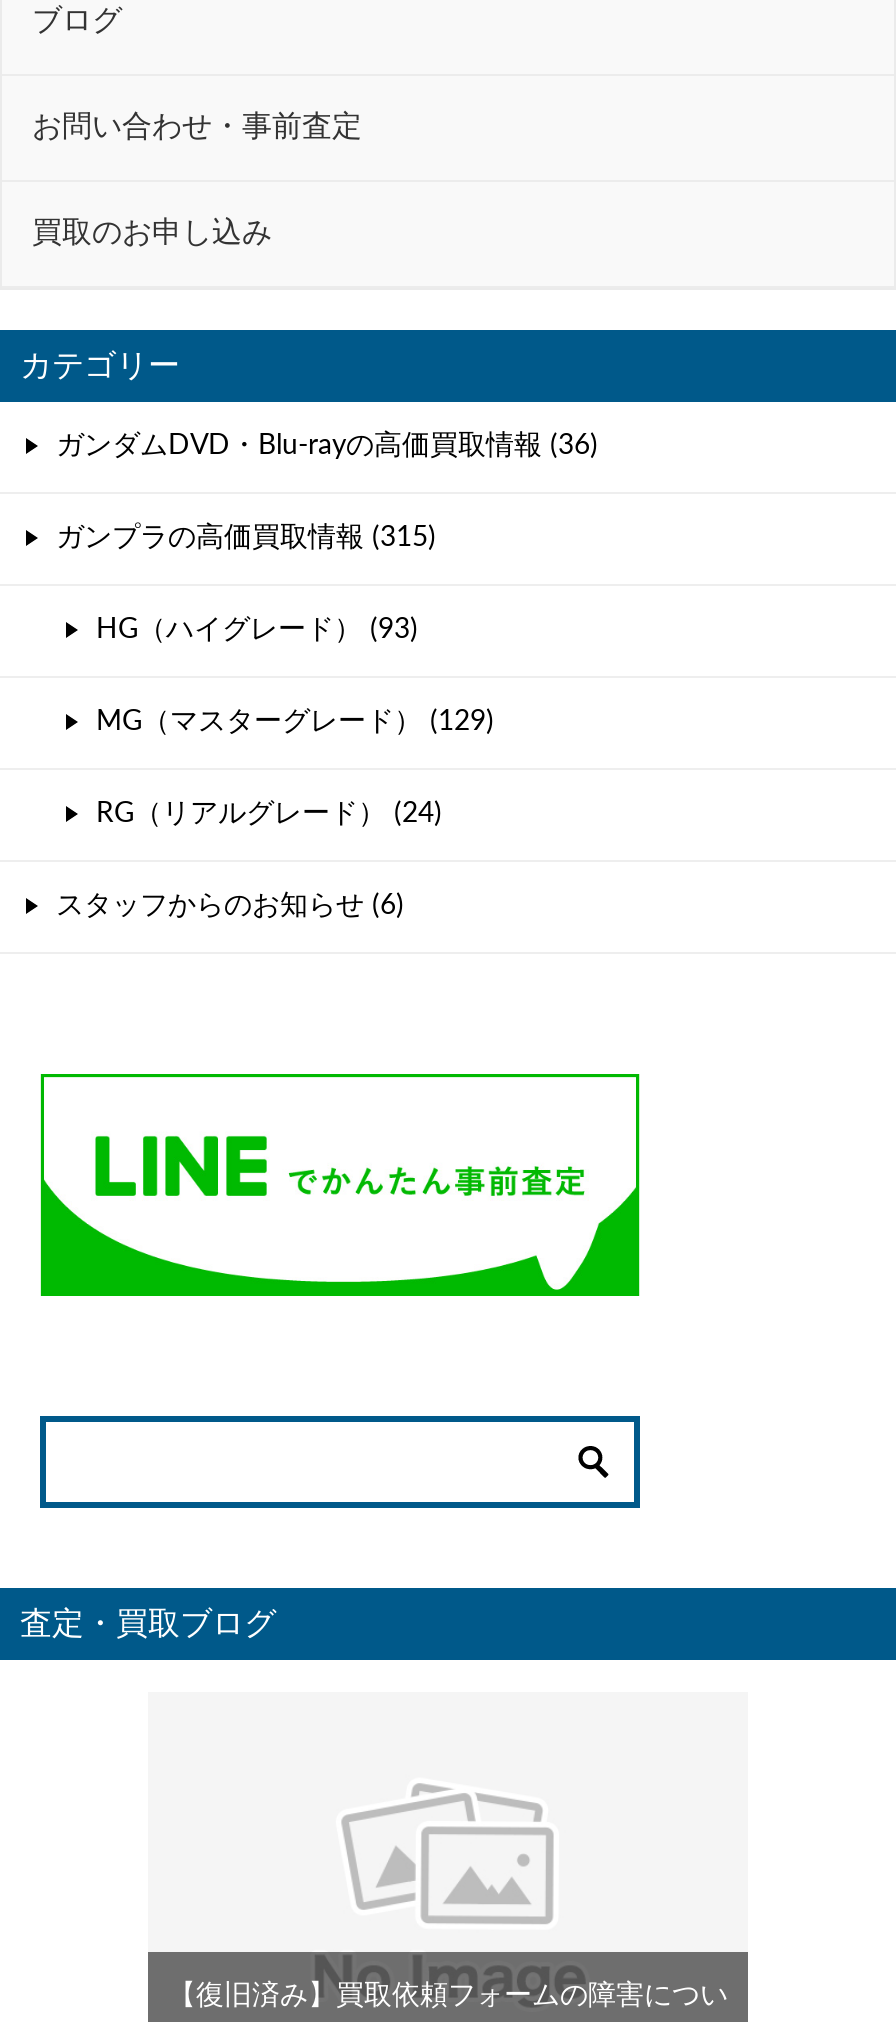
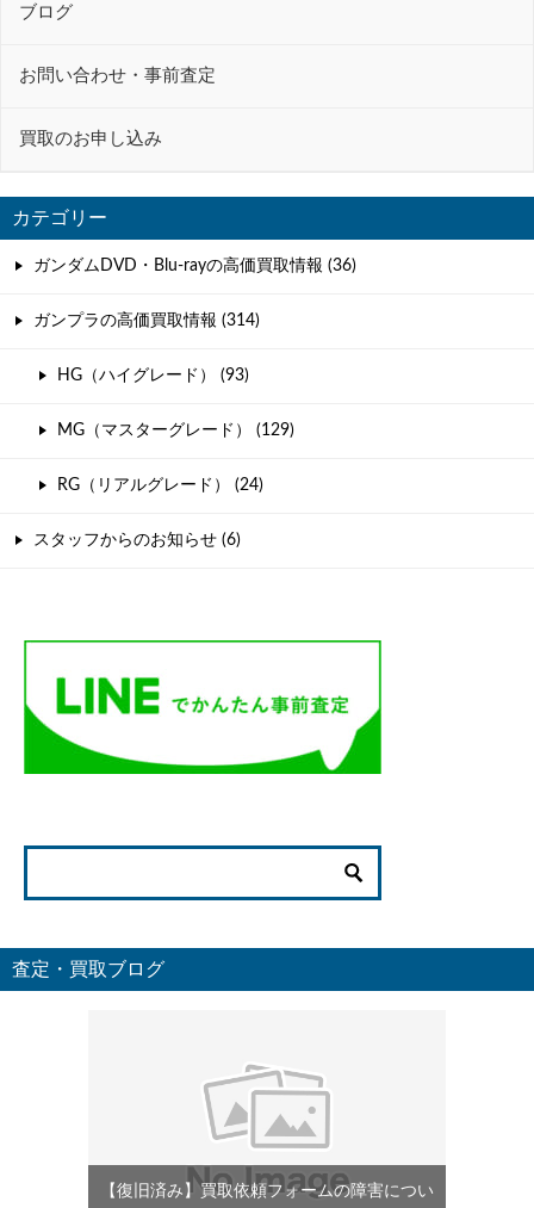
[56,523,436,551] ガンプラの高価買取情報 (315) -> [33,312,260,329] ガンプラの高価買取情報 (314)

